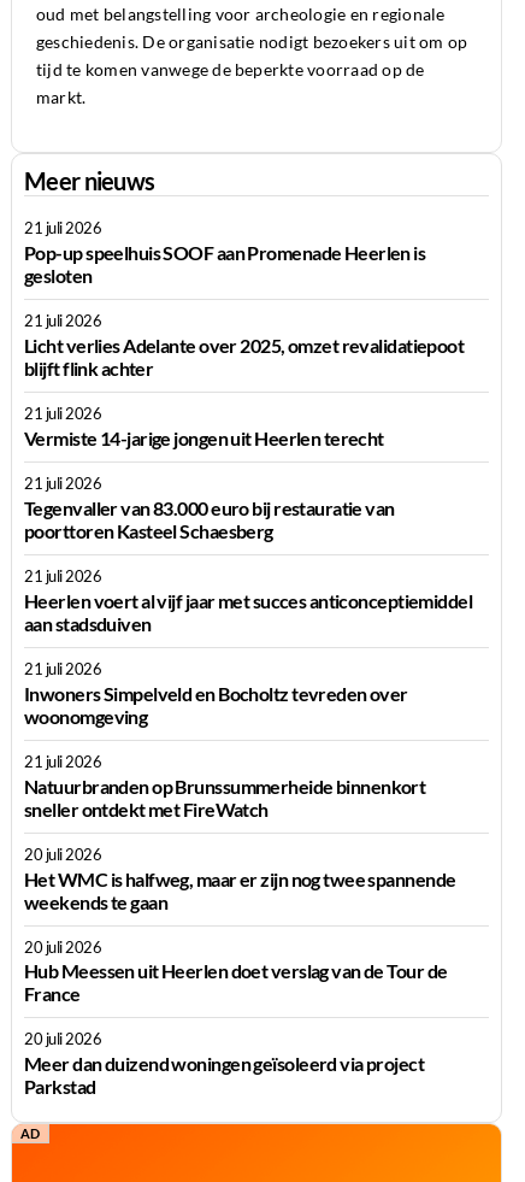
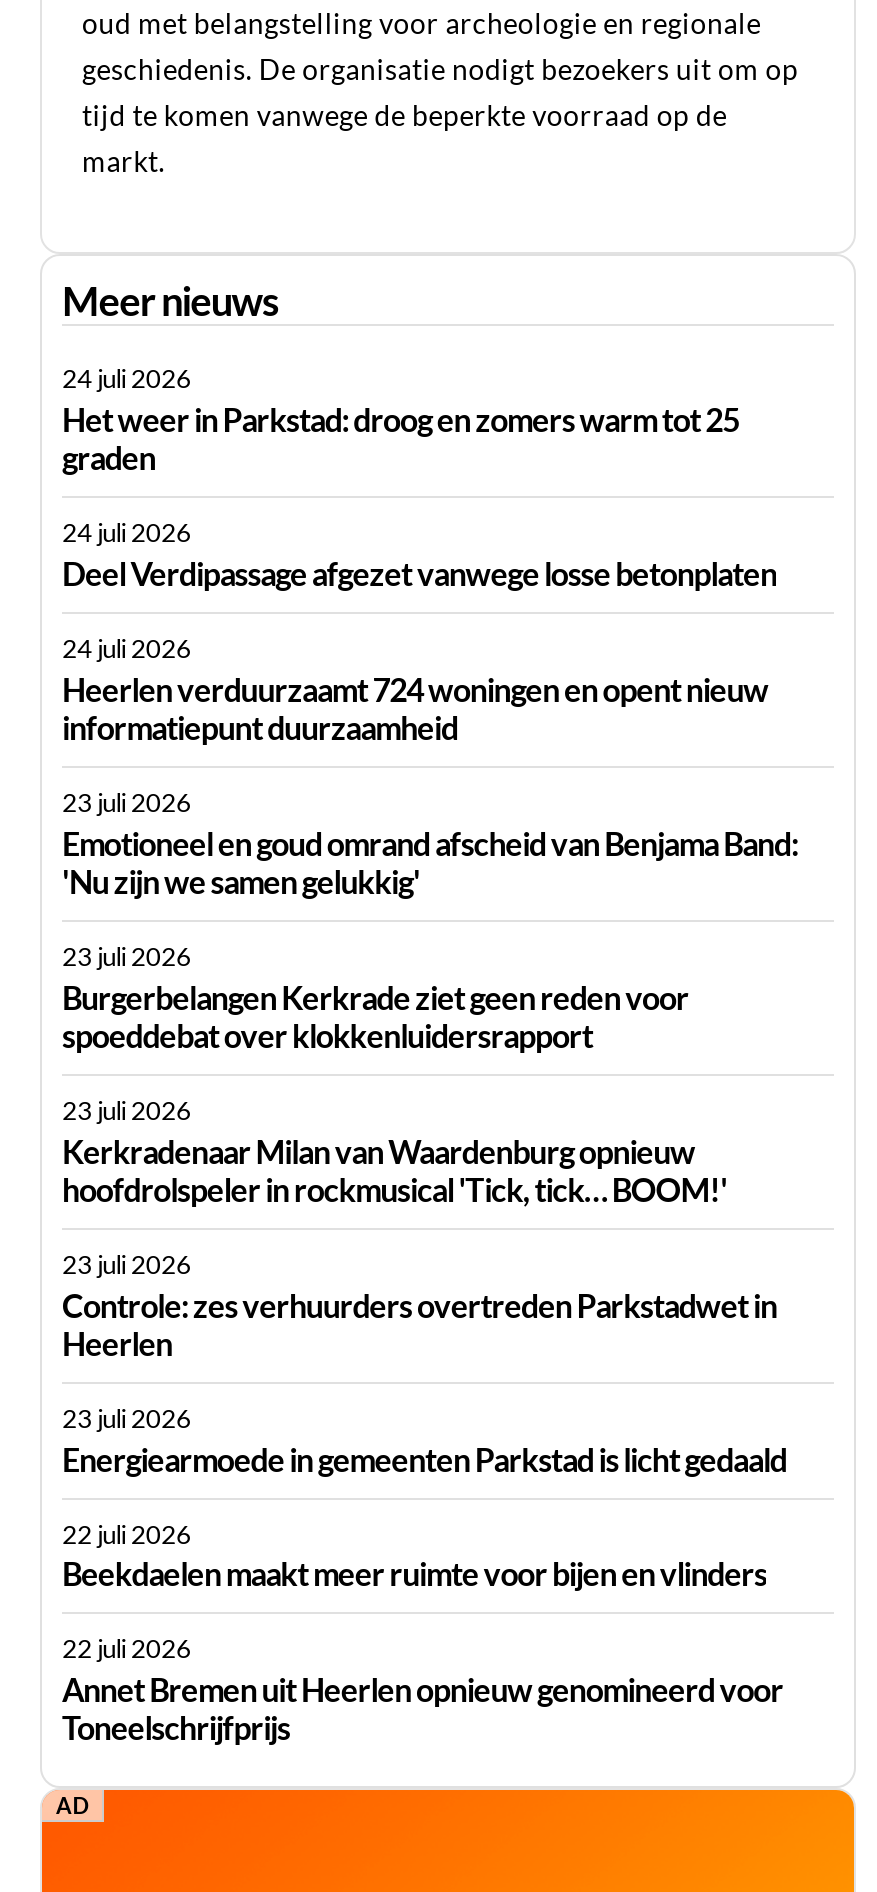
[24,219,425,287] 21 juli 2026 | Pop-up speelhuis SOOF aan Promenade Heerlen is | gesloten -> [62,363,739,477] 24 juli 2026 | Het weer in Parkstad: droog en zomers warm tot 25 | graden
[24,311,464,380] 21 juli 2026 | Licht verlies Adelante over 2025, omzet revalidatiepoot | blijft flink achter -> [62,517,777,592] 24 juli 2026 | Deel Verdipassage afgezet vanwege losse betonplaten
[24,404,384,450] 21 juli 2026 | Vermiste 14-jarige jongen uit Heerlen terecht -> [62,632,768,746] 24 juli 2026 | Heerlen verduurzaamt 724 woningen en opent nieuw | informatiepunt duurzaamheid
[24,474,395,542] 21 juli 2026 | Tegenvaller van 83.000 euro bij restauratie van | poorttoren Kasteel Schaesberg -> [62,786,798,900] 23 juli 2026 | Emotioneel en goud omrand afscheid van Benjama Band: | 'Nu zijn we samen gelukkig'
[24,566,472,635] 21 juli 2026 | Heerlen voert al vijf jaar met succes anticonceptiemiddel | aan stadsduiven -> [62,940,689,1054] 23 juli 2026 | Burgerbelangen Kerkrade ziet geen reden voor | spoeddebat over klokkenluidersrapport
[24,659,408,728] 21 juli 2026 | Inwoners Simpelveld en Bocholtz tevreden over | woonomgeving -> [62,1094,727,1208] 23 juli 2026 | Kerkradenaar Milan van Waardenburg opnieuw | hoofdrolspeler in rockmusical 'Tick, tick… BOOM!'
[24,752,426,820] 21 juli 2026 | Natuurbranden op Brunssummerheide binnenkort | sneller ontdekt met FireWatch -> [62,1248,777,1361] 23 juli 2026 | Controle: zes verhuurders overtreden Parkstadwet in | Heerlen
[24,844,456,913] 20 juli 2026 | Het WMC is halfweg, maar er zijn nog twee spannende | weekends te gaan -> [62,1401,787,1477] 23 juli 2026 | Energiearmoede in gemeenten Parkstad is licht gedaald
[24,937,447,1005] 20 juli 2026 | Hub Meessen uit Heerlen doet verslag van de Tour de | France -> [62,1517,767,1593] 22 juli 2026 | Beekdaelen maakt meer ruimte voor bijen en vlinders
[24,1030,424,1098] 20 juli 2026 | Meer dan duizend woningen geïsoleerd via project | Parkstad -> [62,1633,783,1747] 22 juli 2026 | Annet Bremen uit Heerlen opnieuw genomineerd voor | Toneelschrijfprijs

